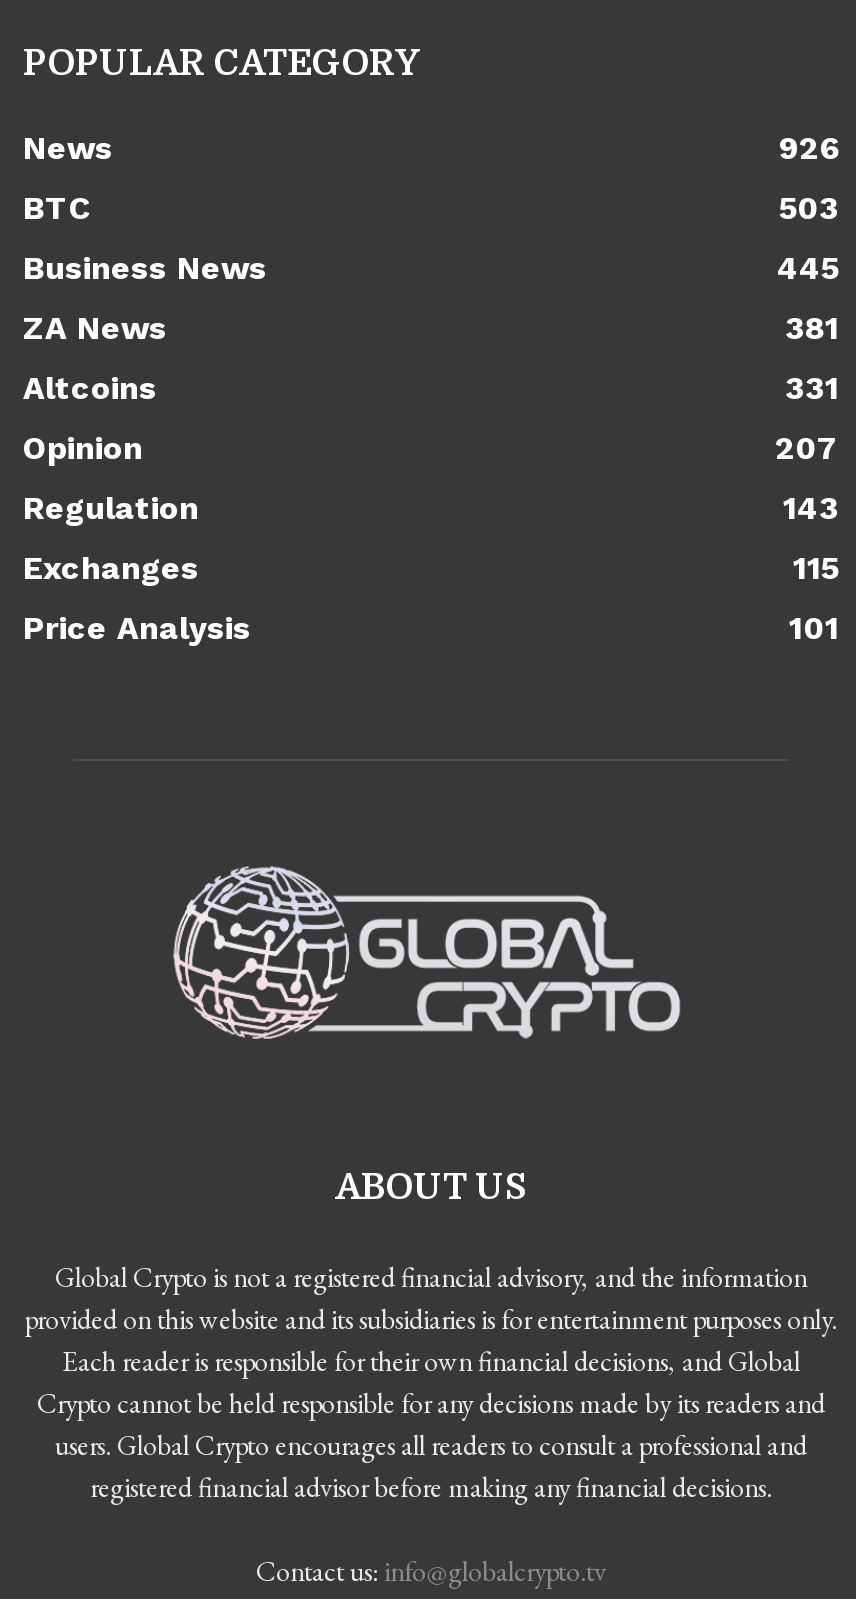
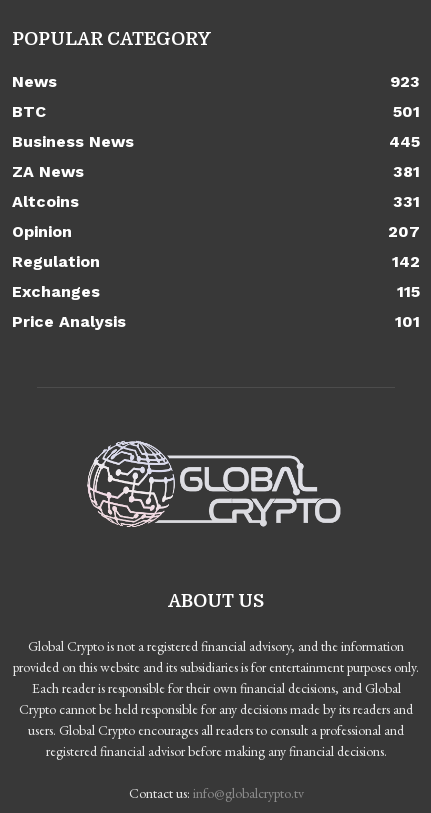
[779,129,839,167] 926 -> [390,72,420,91] 923
[779,189,839,227] 503 -> [393,102,420,121] 501
[783,489,839,527] 143 -> [392,252,420,271] 142

